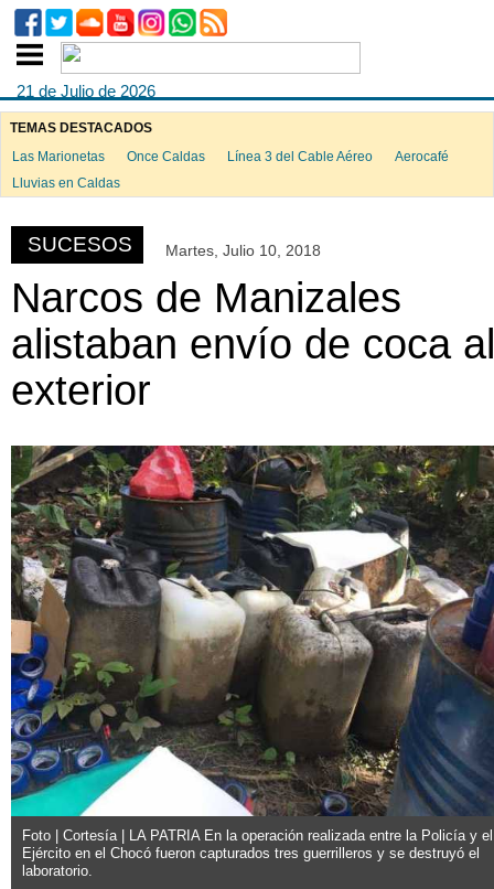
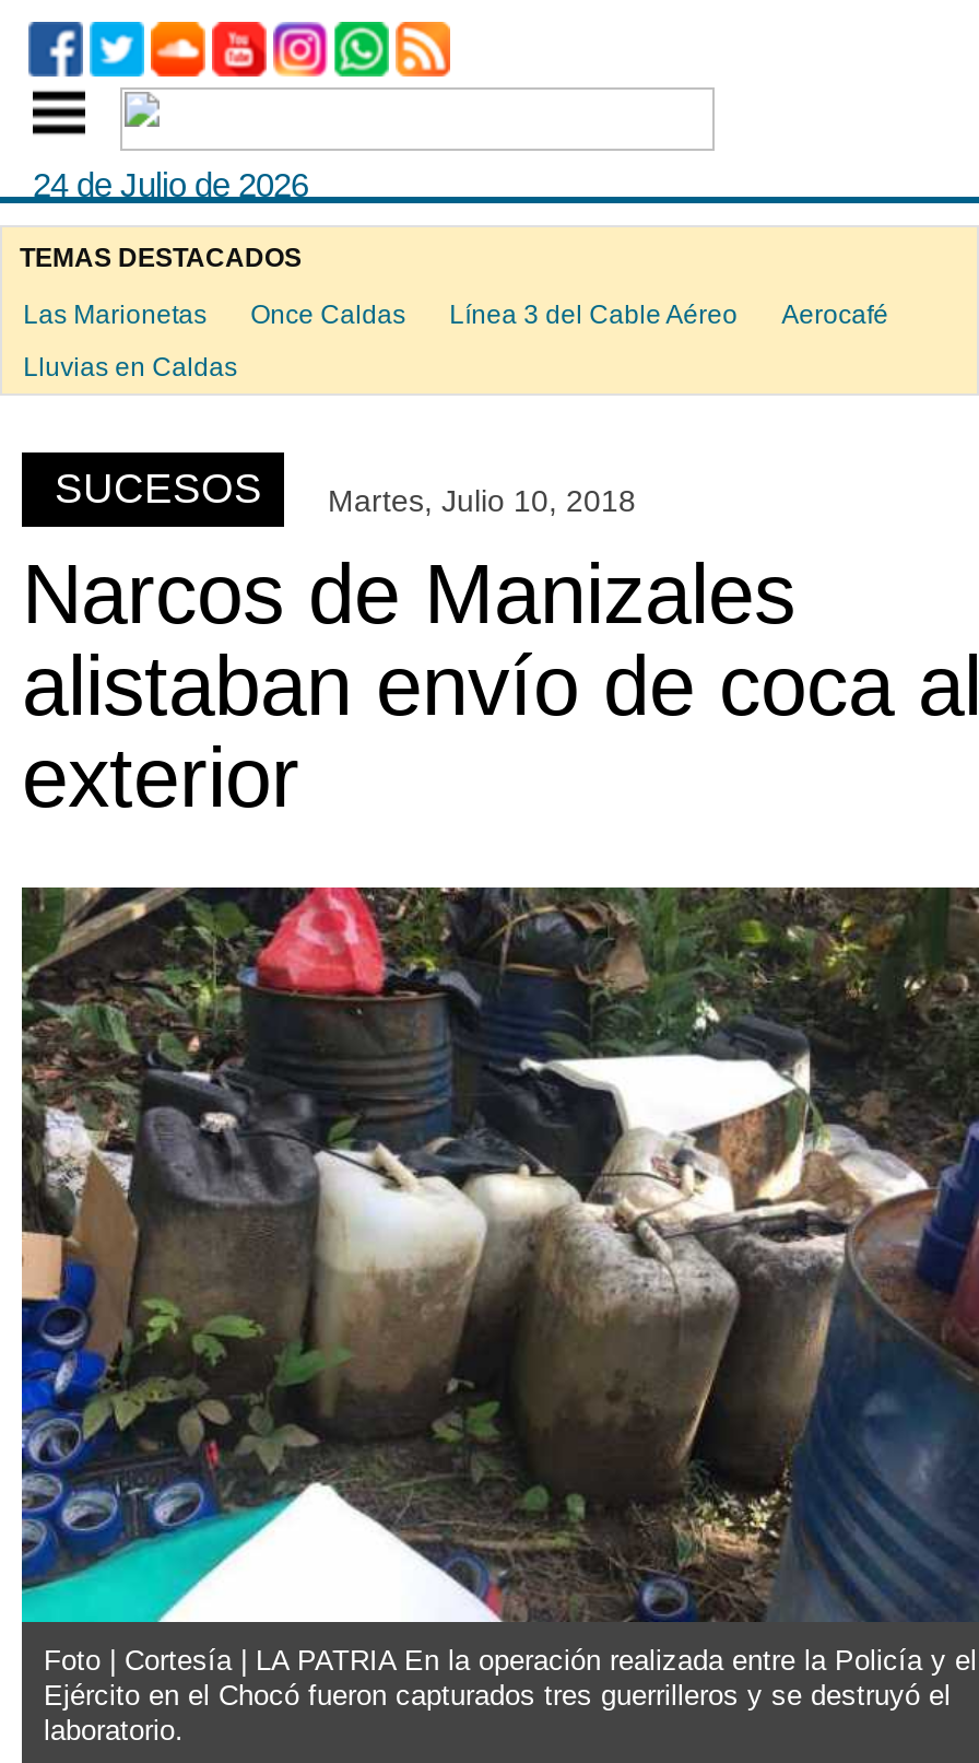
[17,82,155,100] 21 de Julio de 2026 -> [33,166,308,203] 24 de Julio de 2026

